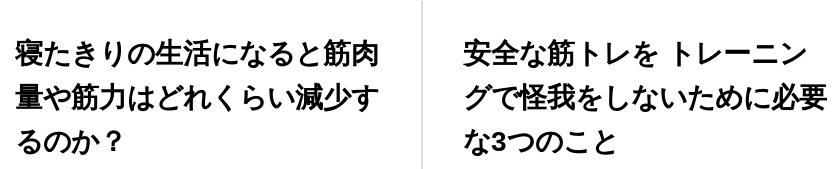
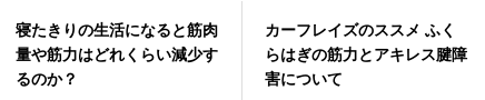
[463,37,827,157] 安全な筋トレを トレーニン | グで怪我をしないために必要 | な3つのこと -> [265,21,467,87] カーフレイズのススメ ふく | らはぎの筋力とアキレス腱障 | 害について

